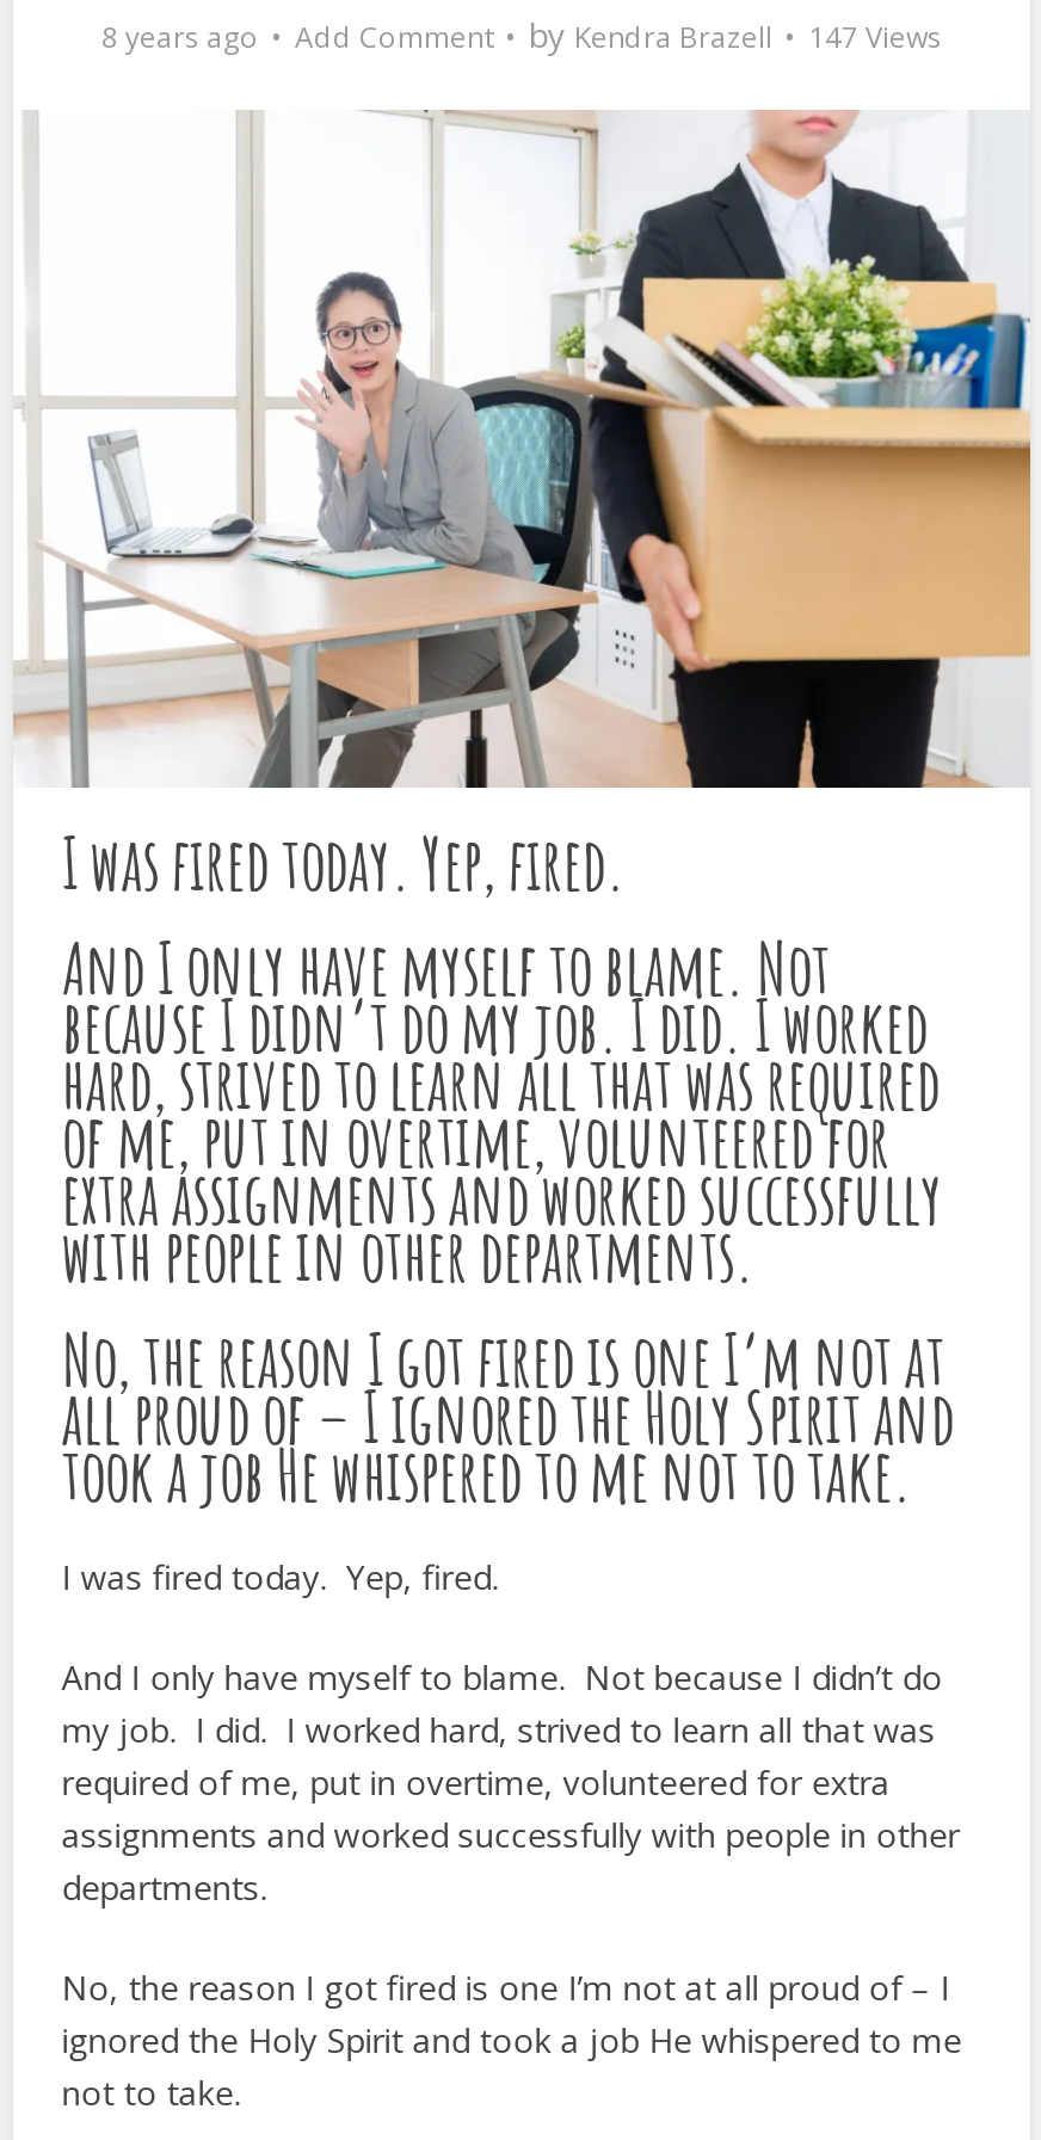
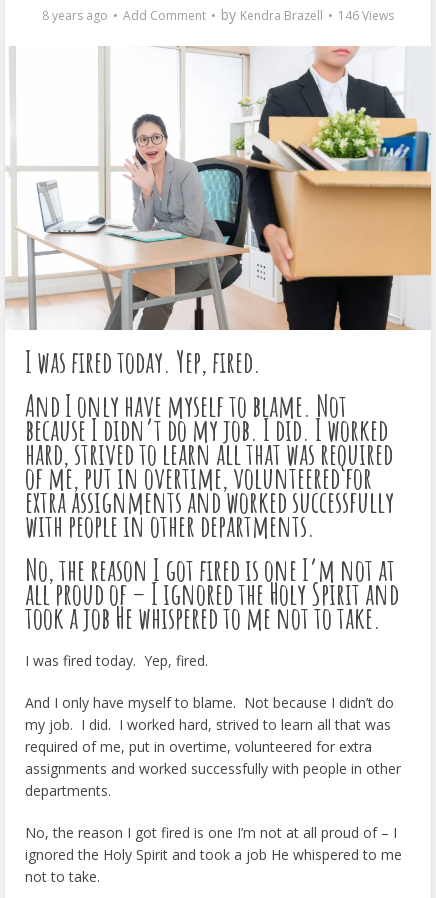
[101,12,942,57] 8 years ago Add Comment by Kendra Brazell 147 Views -> [42,5,394,24] 8 years ago Add Comment by Kendra Brazell 146 Views

